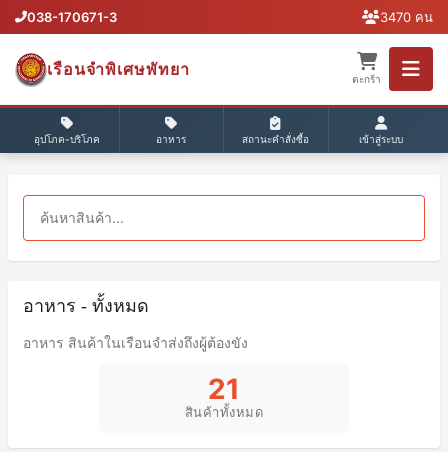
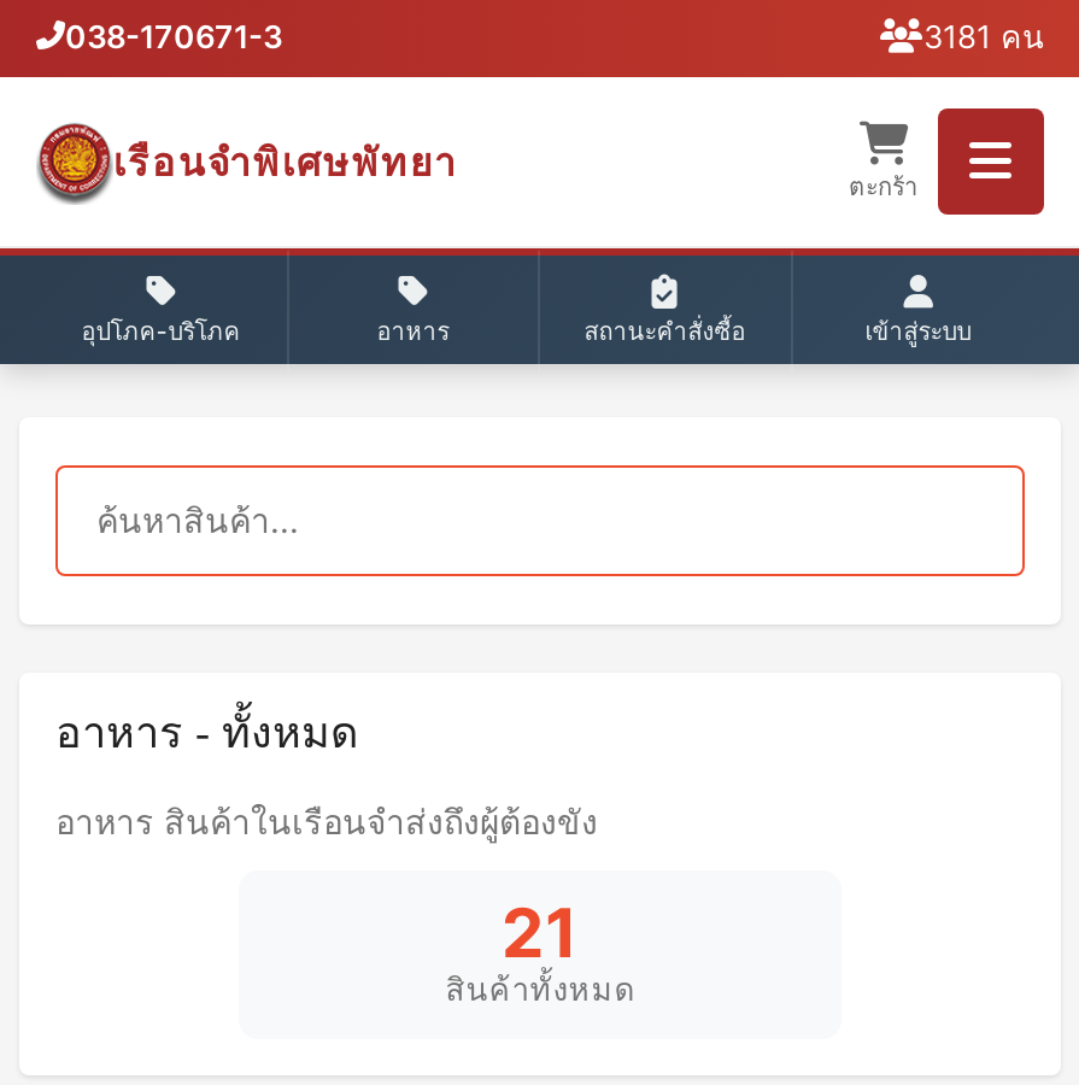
[380,9,433,25] 3470 คน -> [923,17,1044,55] 3181 คน

